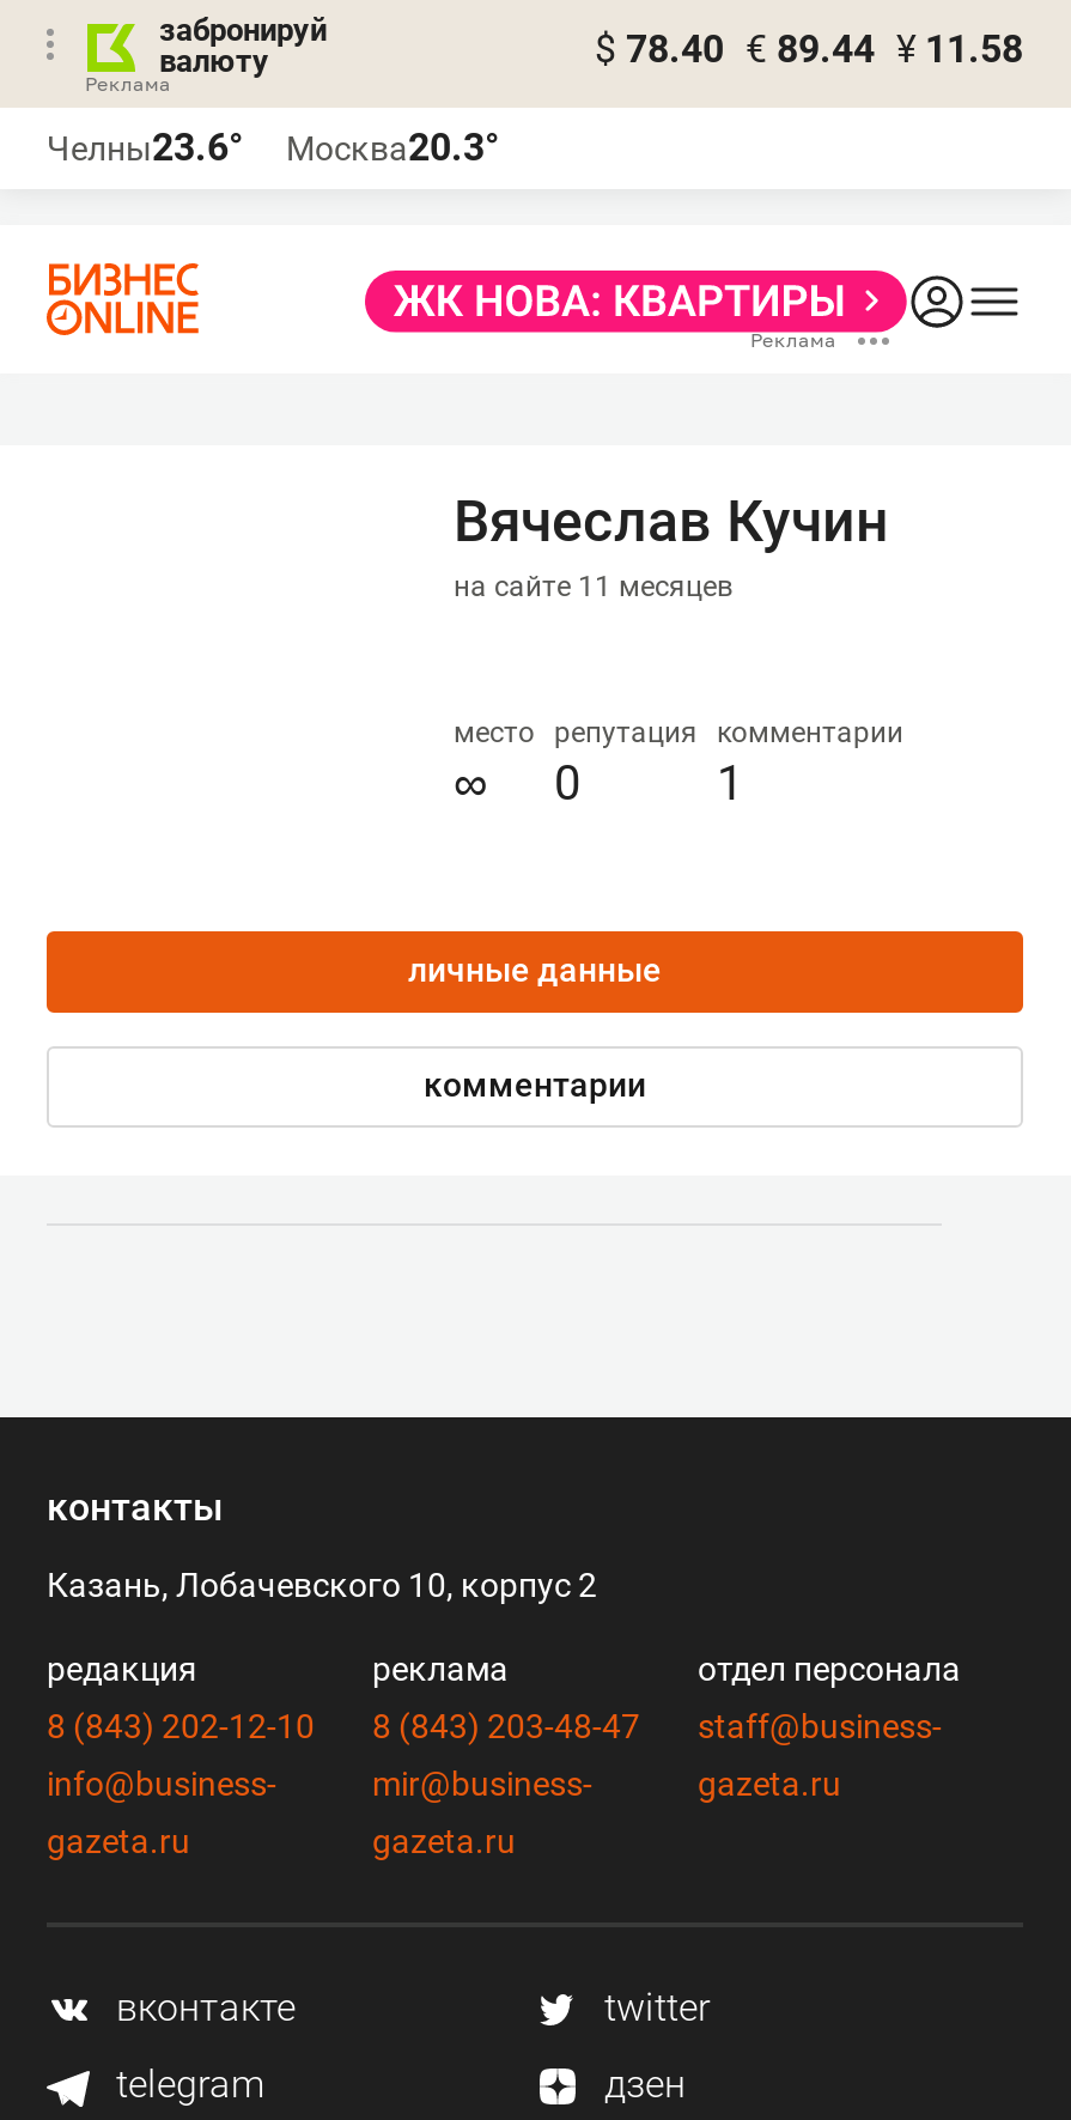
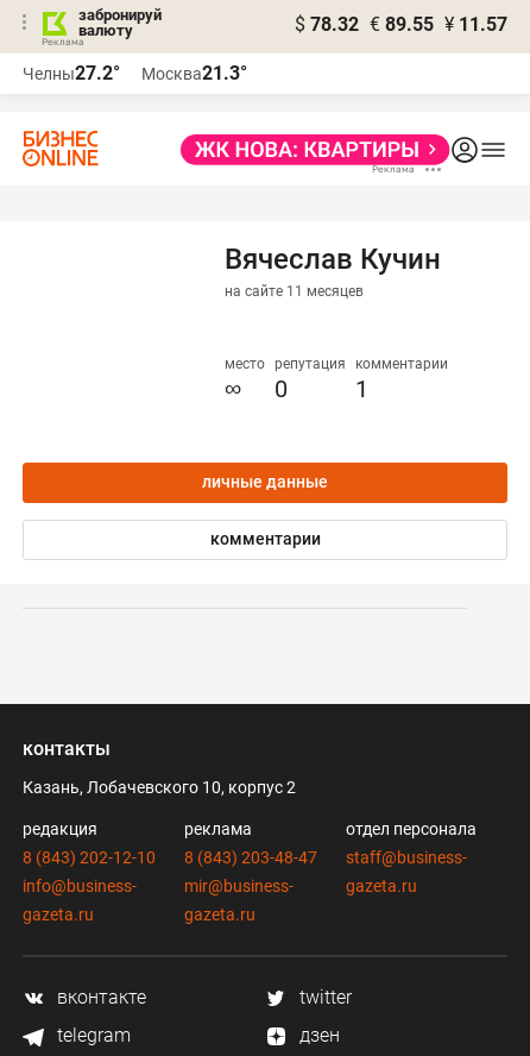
[595,26,1023,72] $ 78.40 € 89.44 ¥ 11.58 -> [295,13,507,36] $ 78.32 € 89.55 ¥ 11.57
[47,124,243,170] Челны23.6° -> [23,62,120,84] Челны27.2°
[286,124,499,170] Москва20.3° -> [141,62,247,84] Москва21.3°

